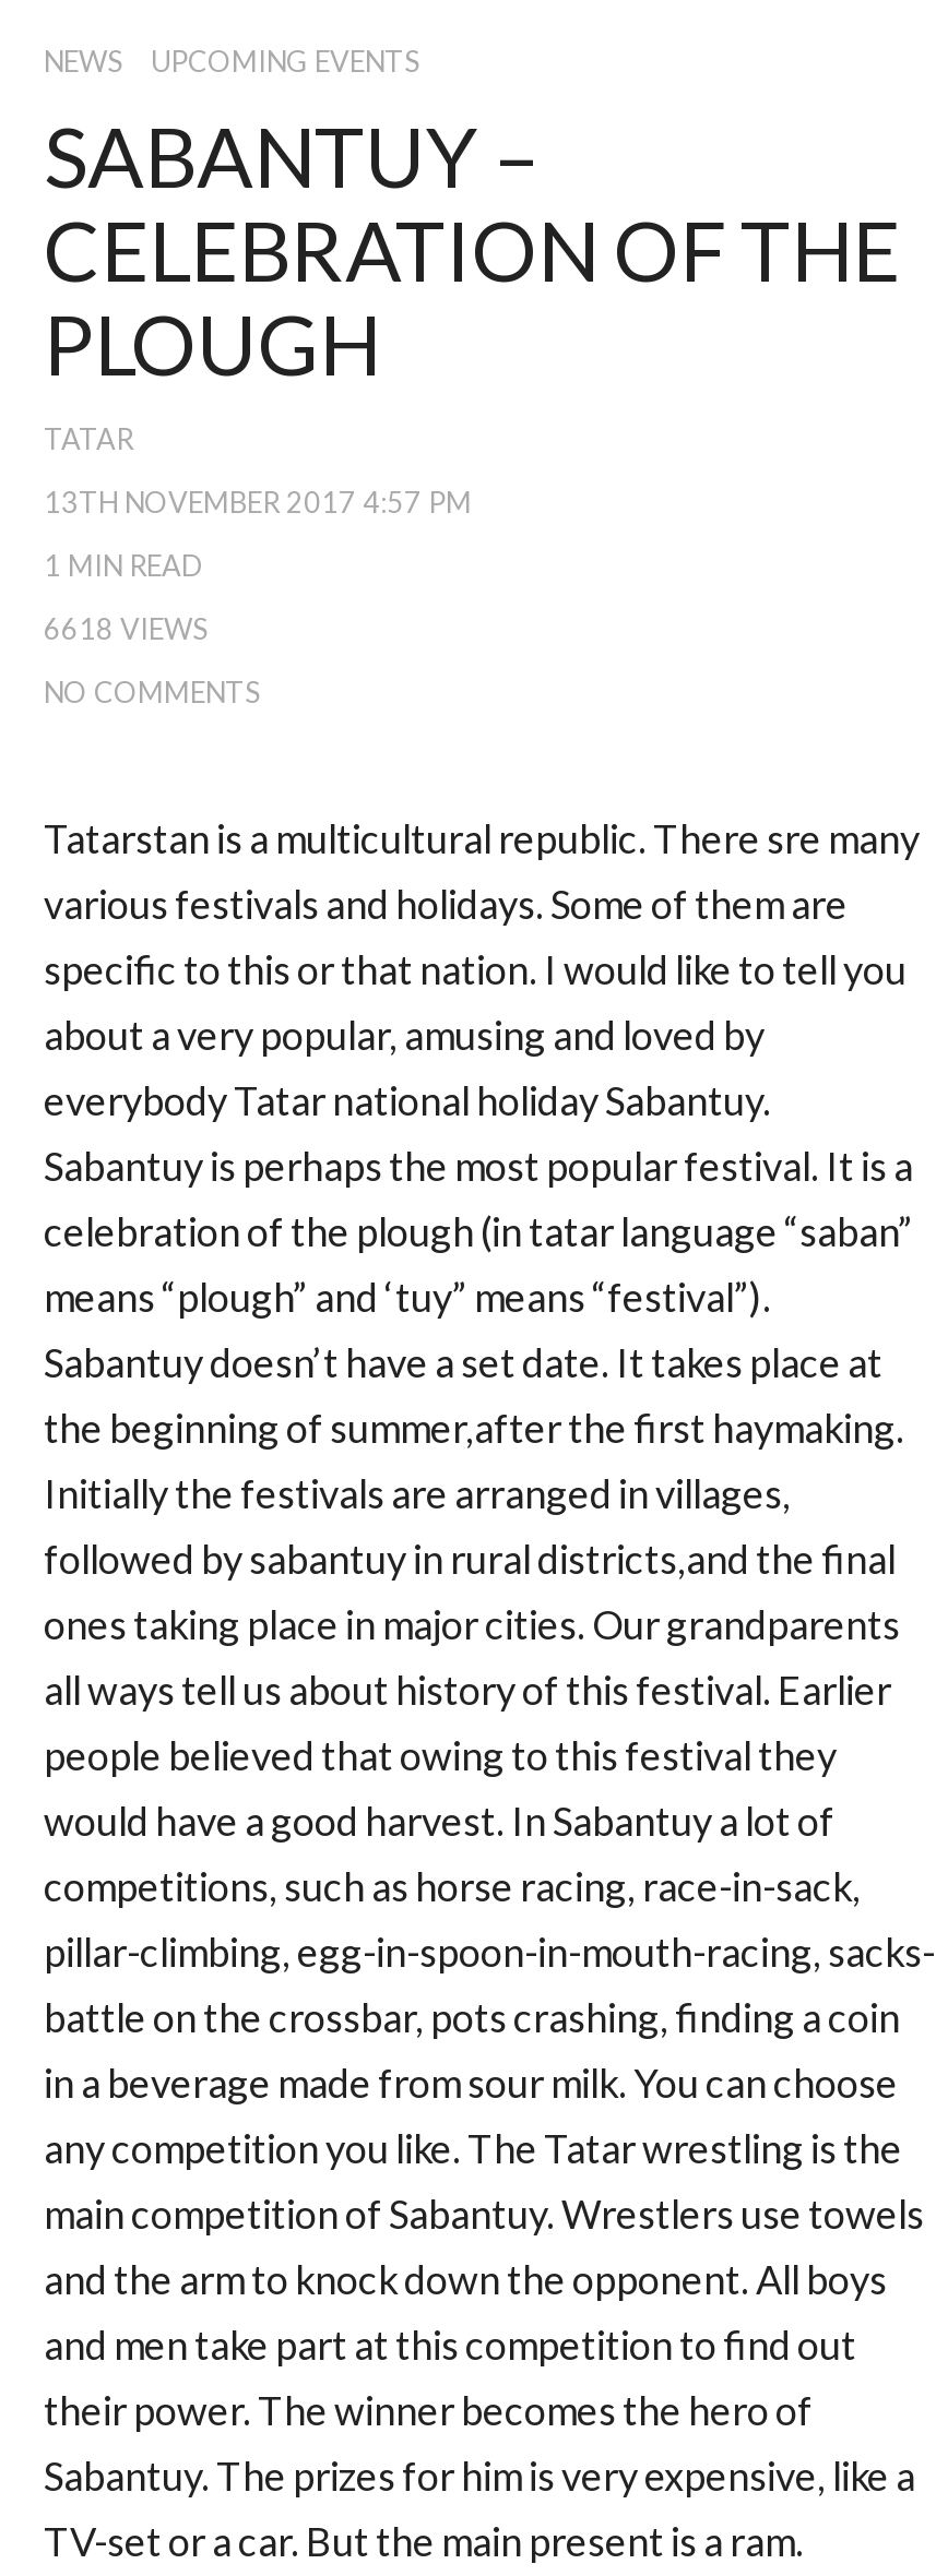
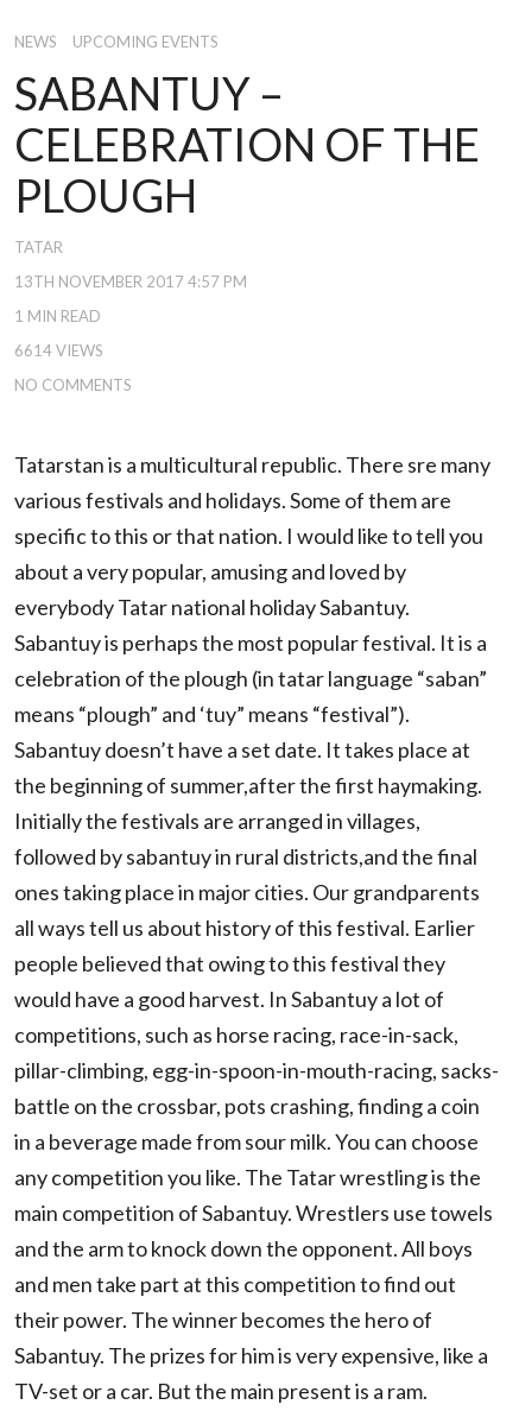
[44,611,208,646] 6618 VIEWS -> [14,341,103,360] 6614 VIEWS

